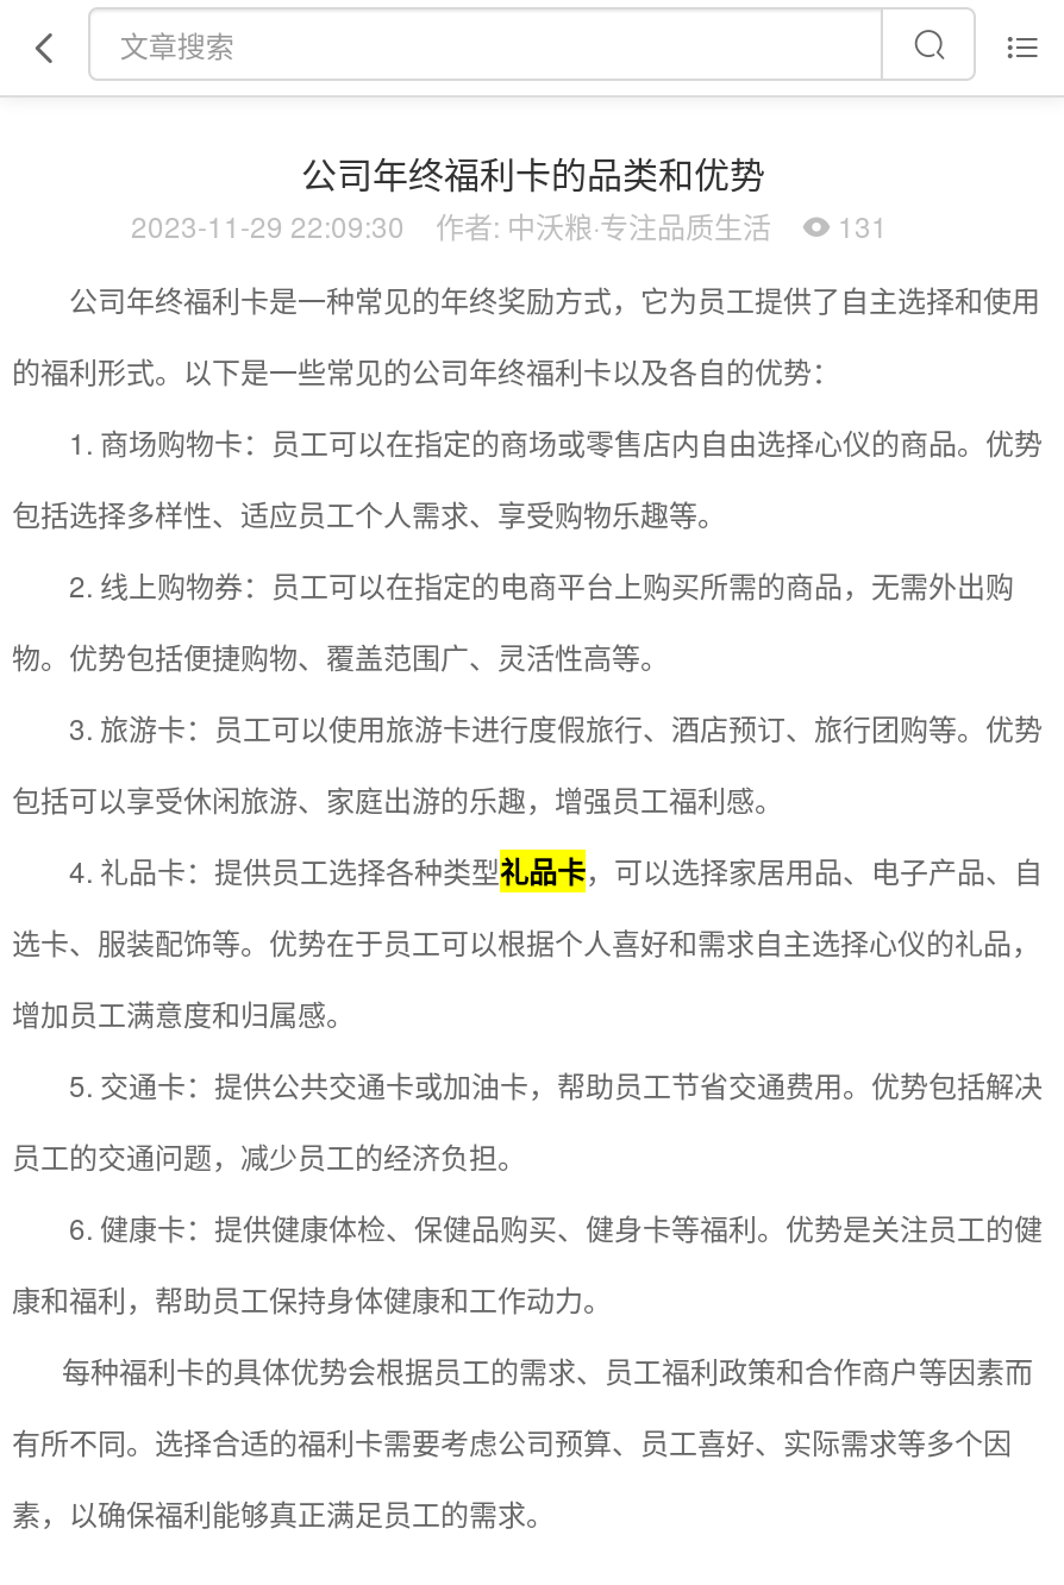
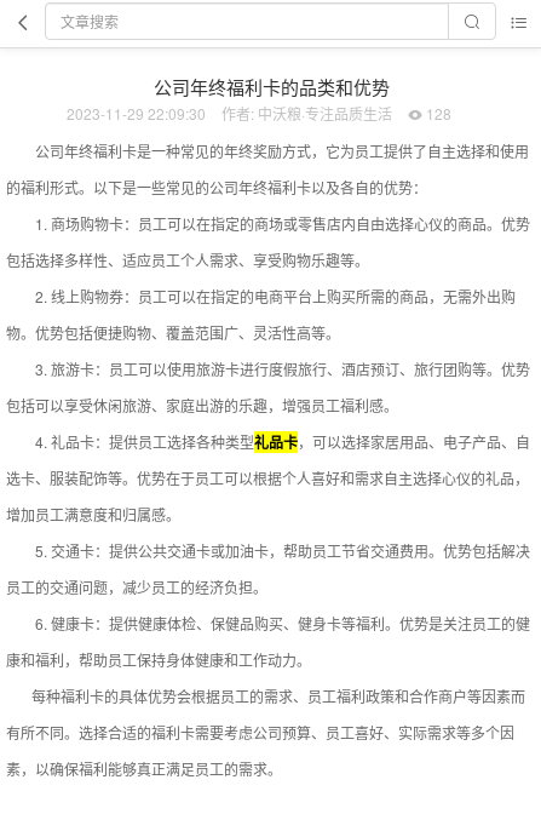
[131,204,888,245] 2023-11-29 22:09:30 作者: 中沃粮·专注品质生活 131 -> [67,103,451,123] 2023-11-29 22:09:30 作者: 中沃粮·专注品质生活 128

